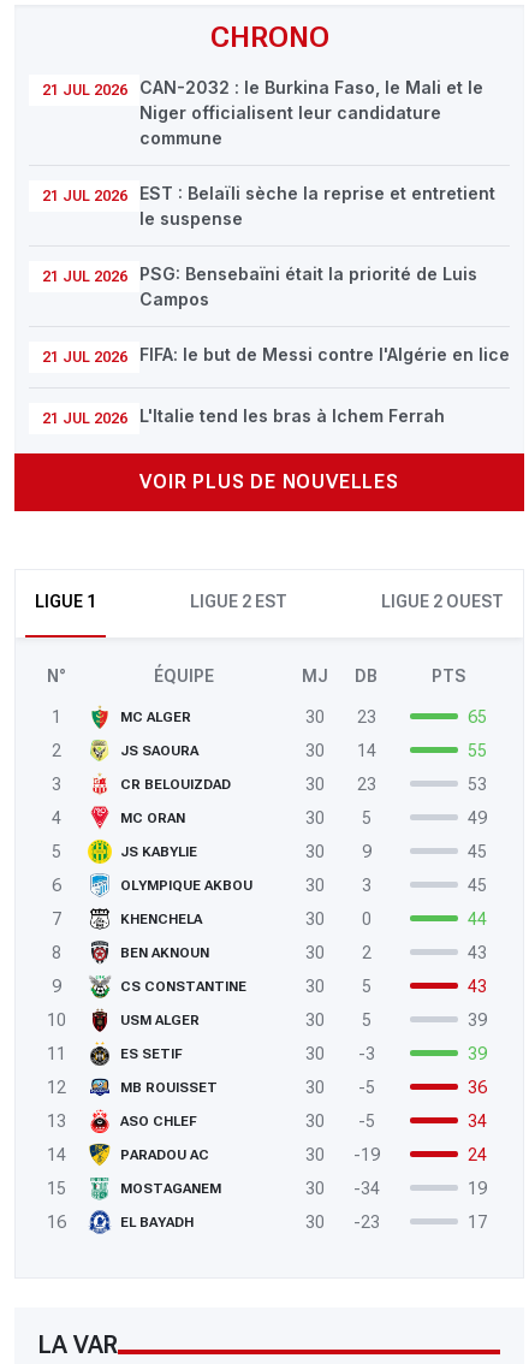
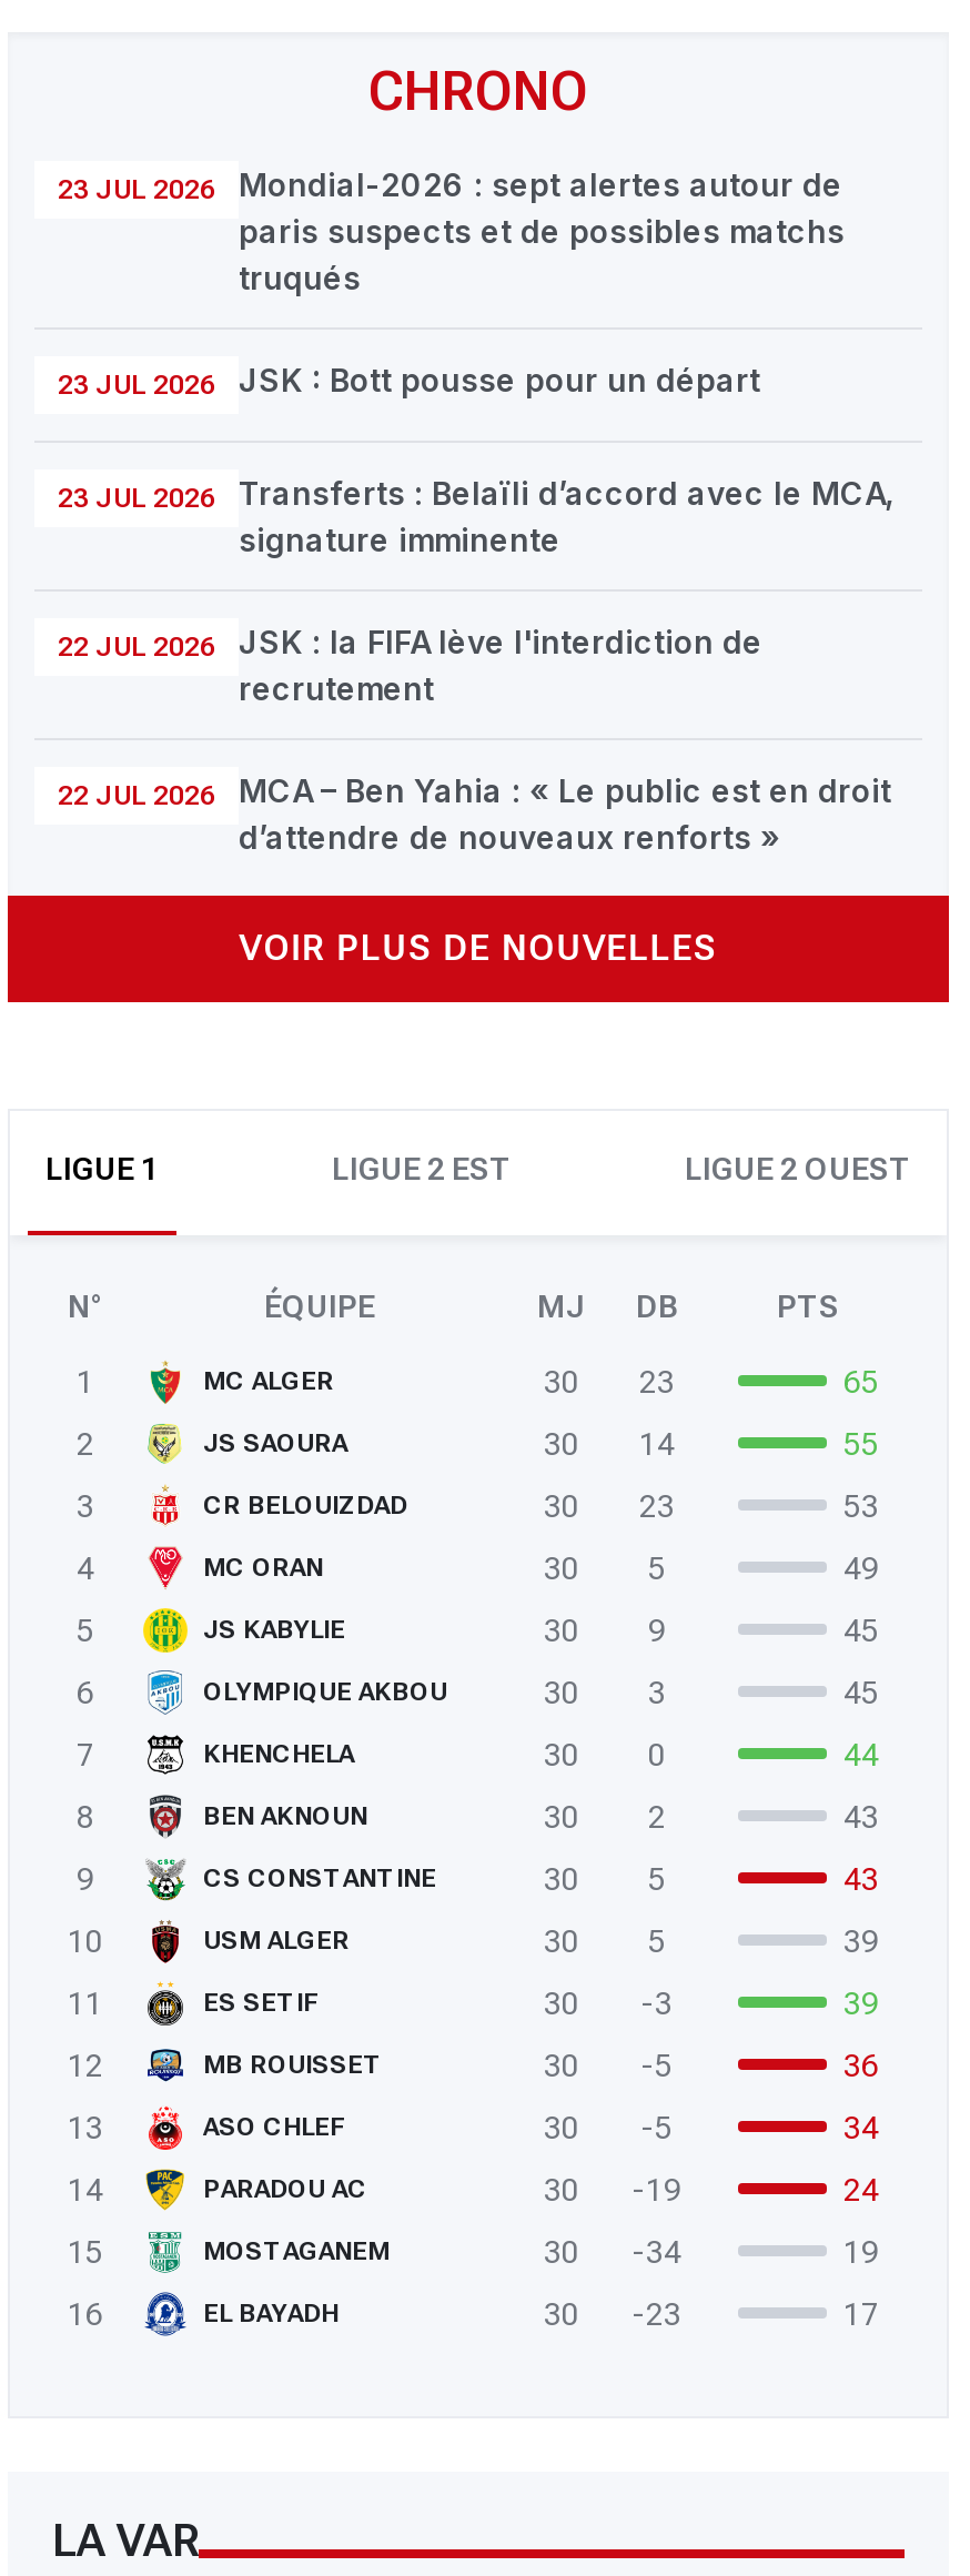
[41,77,483,148] 21 JUL 2026 | CAN-2032 : le Burkina Faso, le Mali et le | Niger officialisent leur candidature | commune -> [58,165,845,296] 23 JUL 2026 | Mondial-2026 : sept alertes autour de | paris suspects et de possibles matchs | truqués
[41,183,495,229] 21 JUL 2026 | EST : Belaïli sèche la reprise et entretient | le suspense -> [58,361,760,401] 23 JUL 2026 | JSK : Bott pousse pour un départ
[41,263,477,309] 21 JUL 2026 | PSG: Bensebaïni était la priorité de Luis | Campos -> [58,474,893,558] 23 JUL 2026 | Transferts : Belaïli d’accord avec le MCA, | signature imminente
[41,344,510,366] 21 JUL 2026 | FIFA: le but de Messi contre l'Algérie en lice -> [58,623,762,707] 22 JUL 2026 | JSK : la FIFA lève l'interdiction de | recrutement
[41,405,445,427] 21 JUL 2026 | L'Italie tend les bras à Ichem Ferrah -> [58,771,891,856] 22 JUL 2026 | MCA – Ben Yahia : « Le public est en droit | d’attendre de nouveaux renforts »

